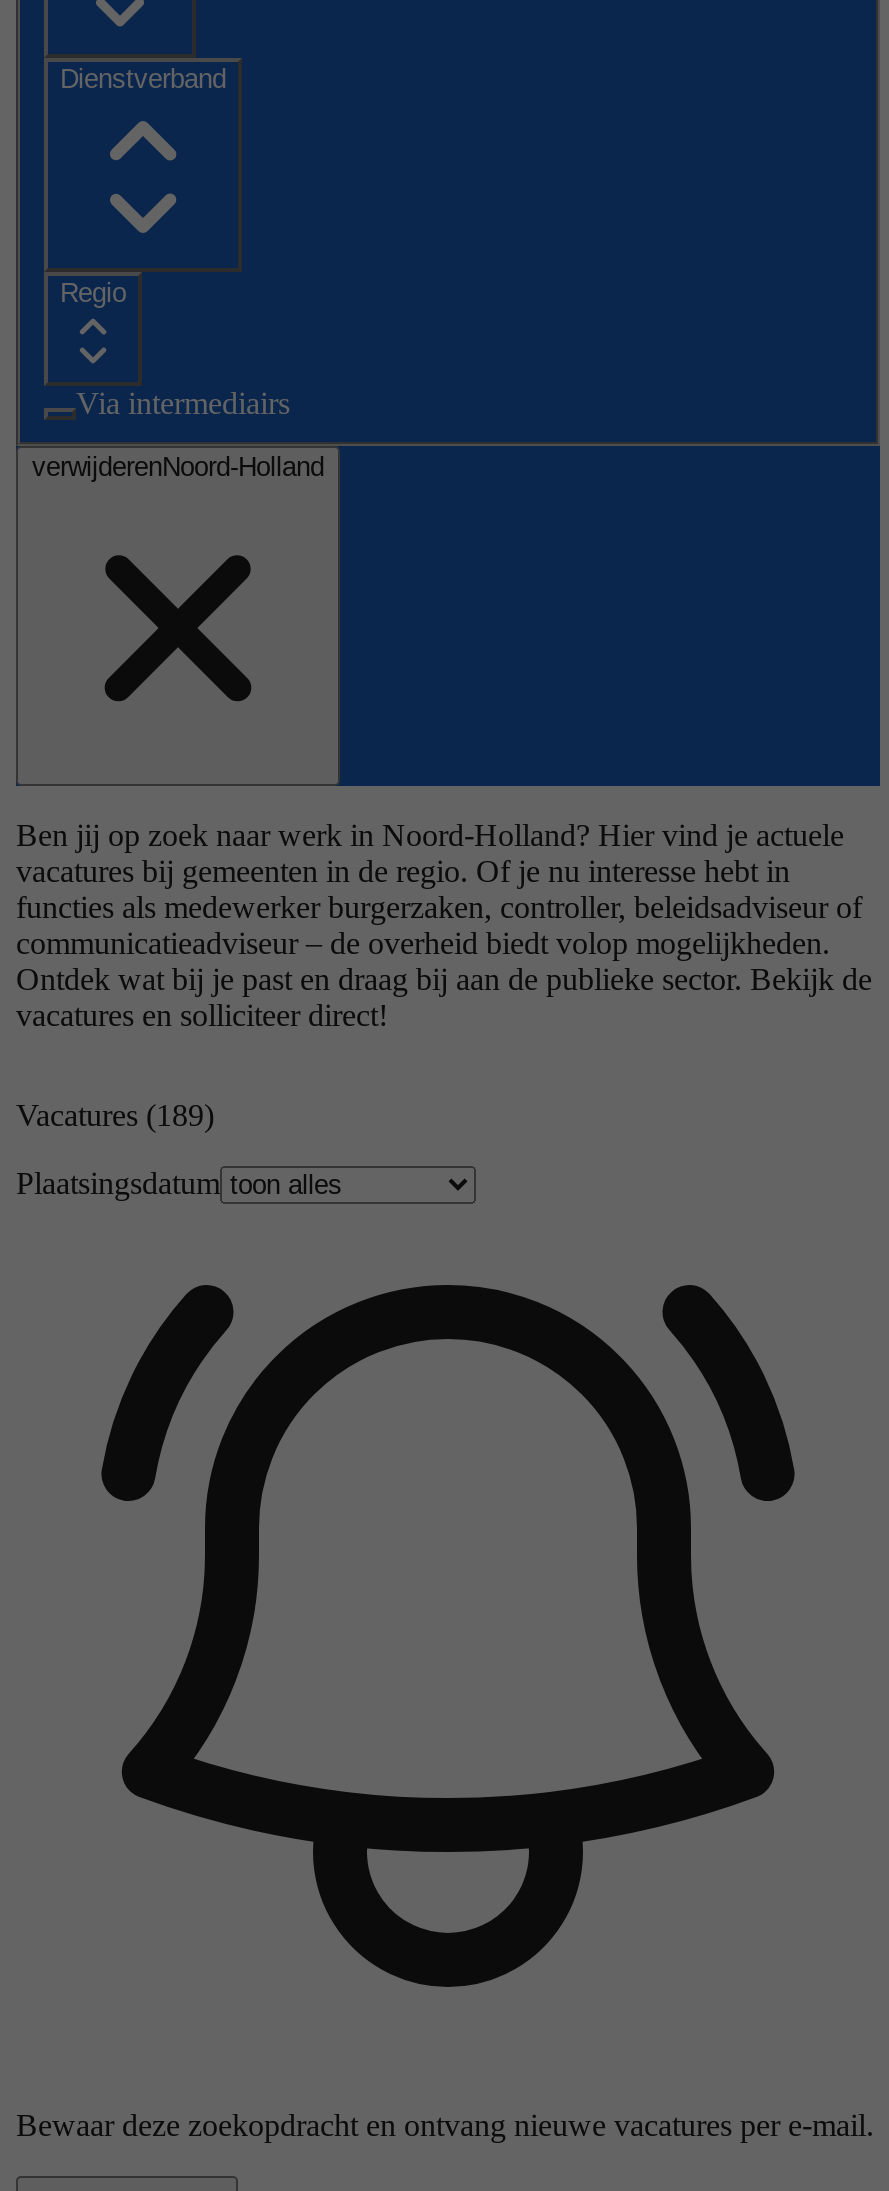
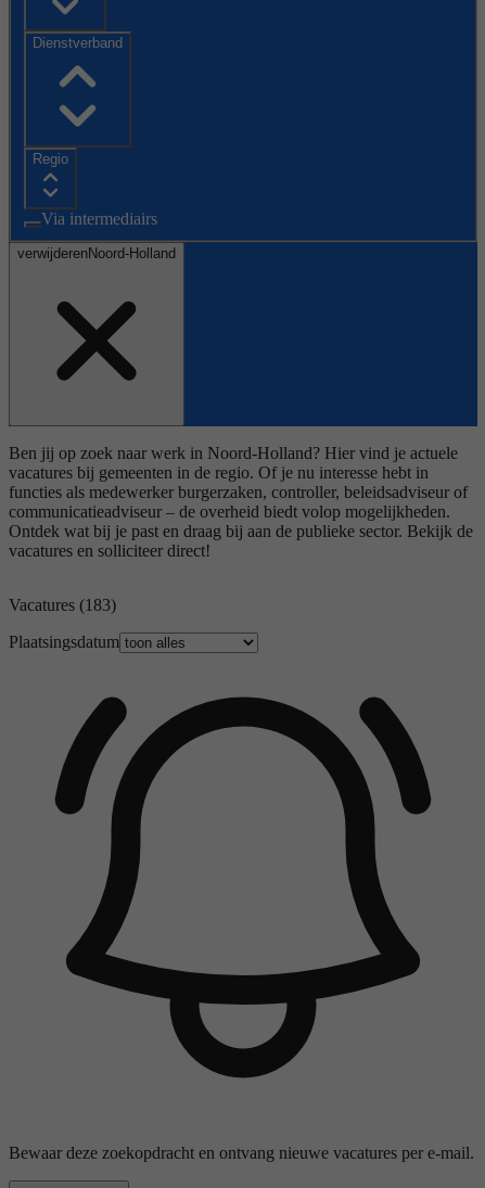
[16,1098,214,1132] Vacatures (189) -> [9,595,116,614] Vacatures (183)

